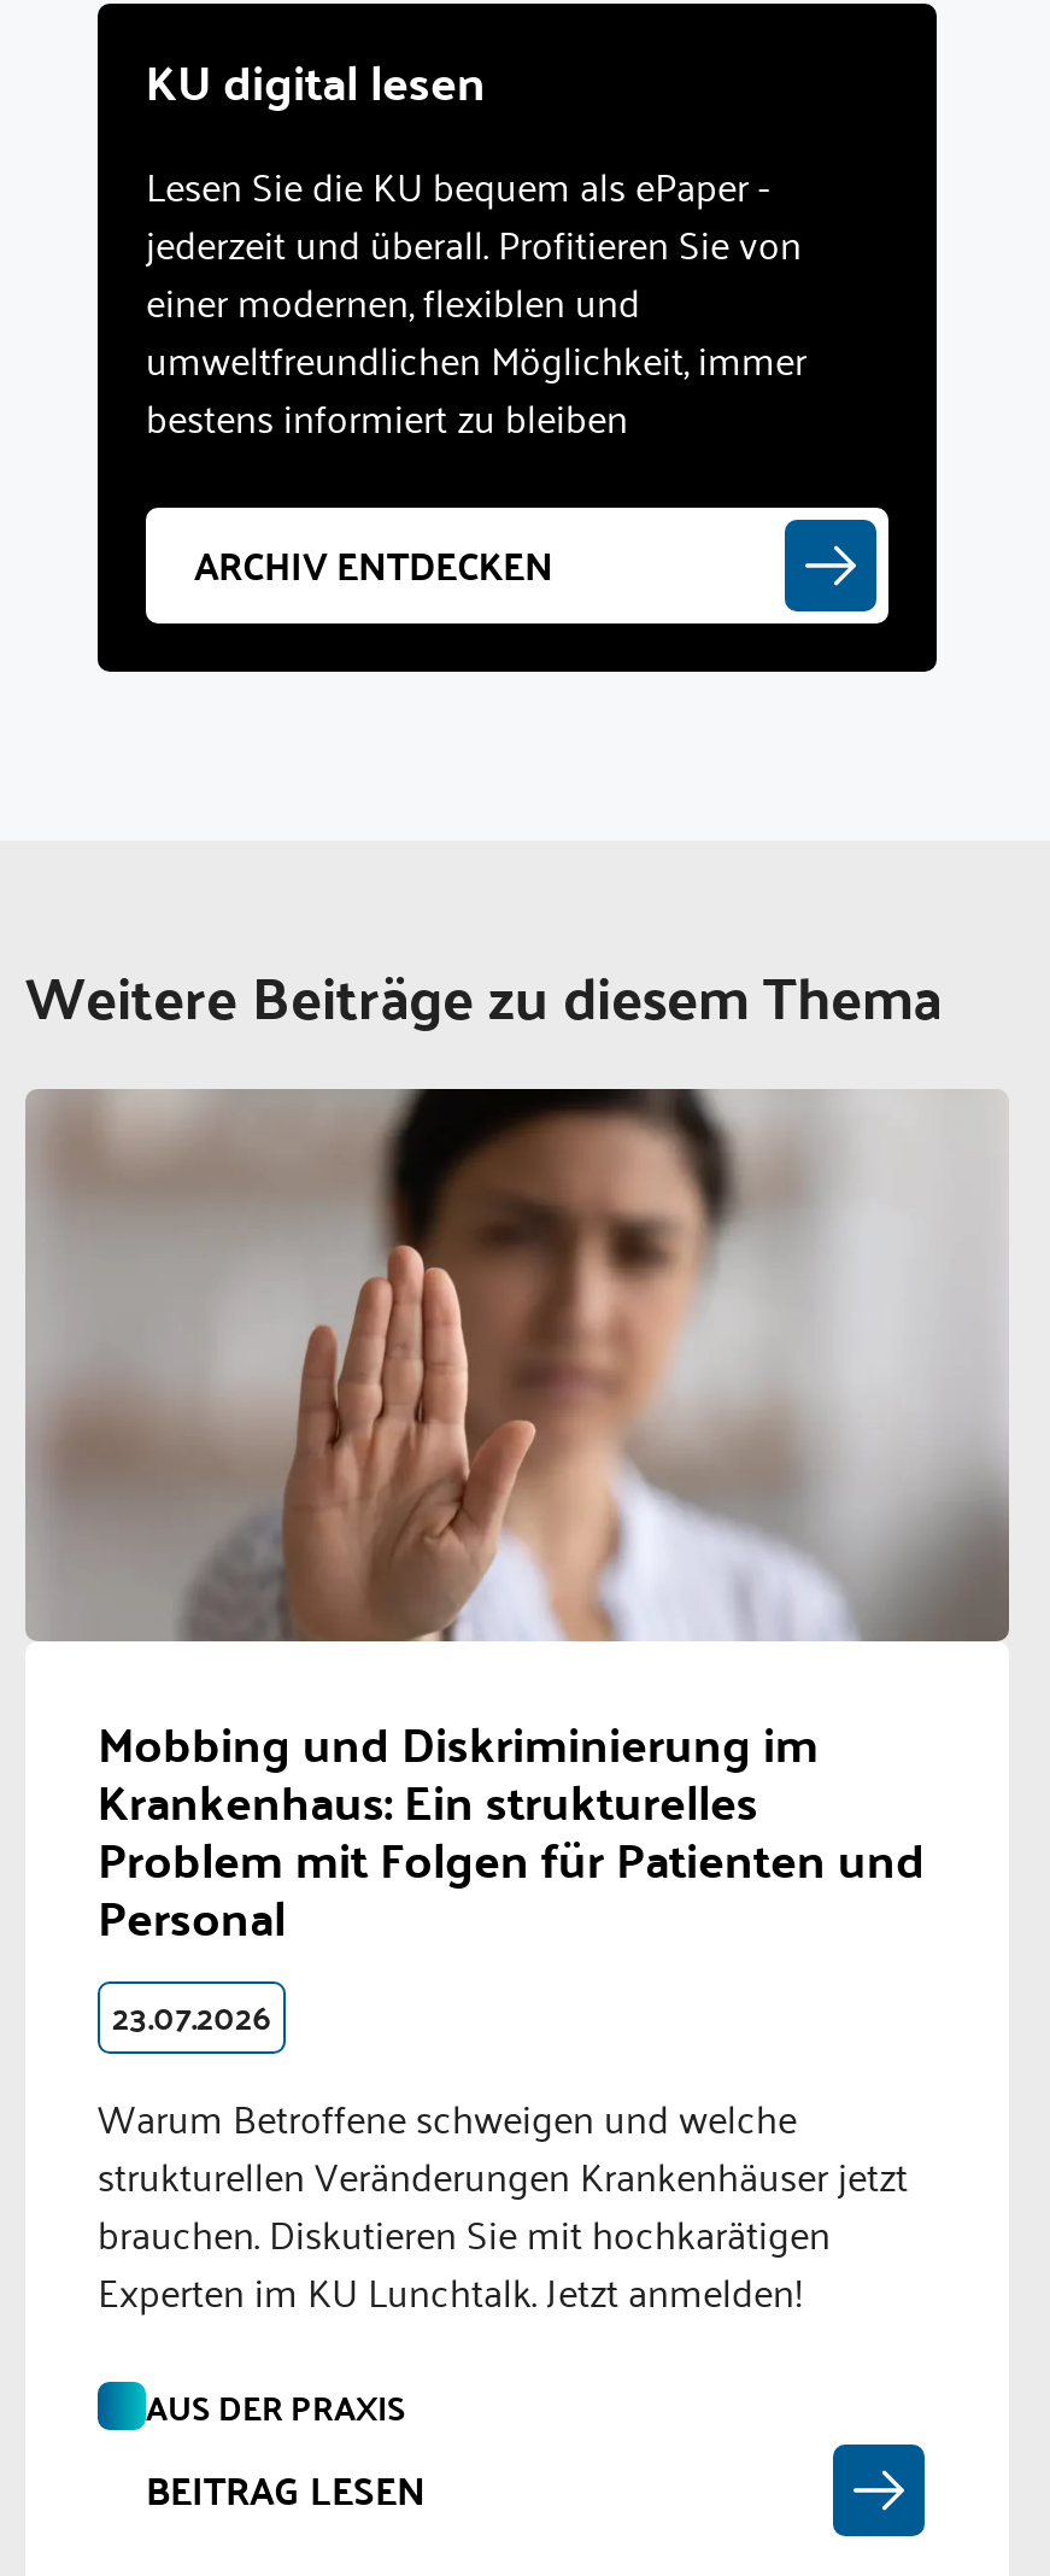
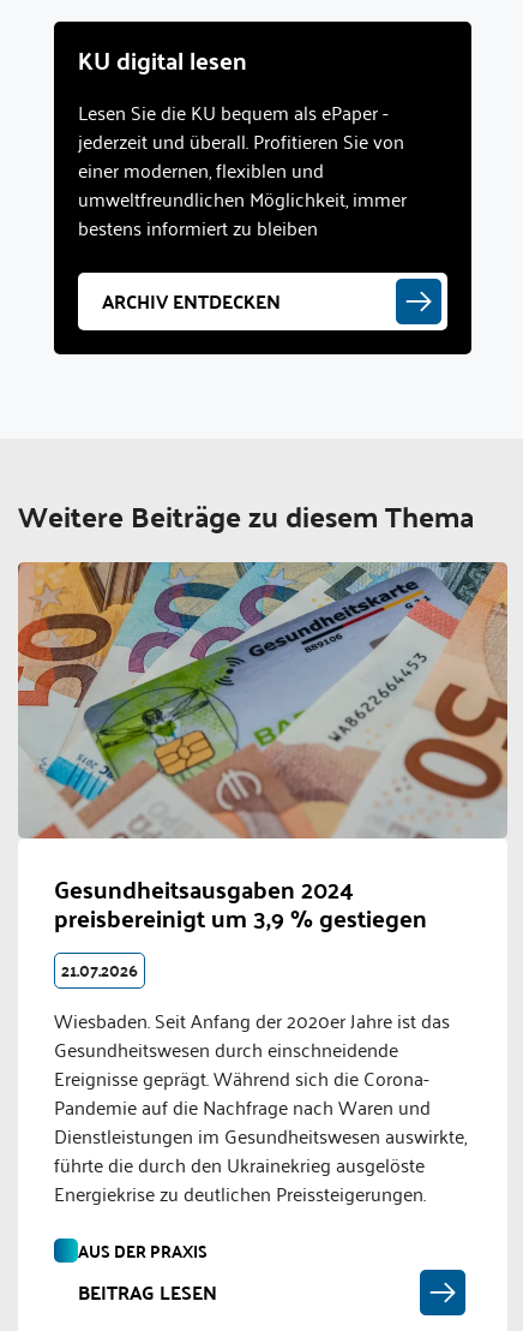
[28,1087,1009,2048] [image] | Mobbing und Diskriminierung im | Krankenhaus: Ein strukturelles | Problem mit Folgen für Patienten und | Personal | 23.07.2026 -> [18,561,509,985] [image] | Gesundheitsausgaben 2024 | preisbereinigt um 3,9 % gestiegen | 21.07.2026
[98,2084,908,2328] Warum Betroffene schweigen und welche | strukturellen Veränderungen Krankenhäuser jetzt | brauchen. Diskutieren Sie mit hochkarätigen | Experten im KU Lunchtalk. Jetzt anmelden! -> [54,1003,467,1211] Wiesbaden. Seit Anfang der 2020er Jahre ist das | Gesundheitswesen durch einschneidende | Ereignisse geprägt. Während sich die Corona- | Pandemie auf die Nachfrage nach Waren und | Dienstleistungen im Gesundheitswesen auswirkte, | führte die durch den Ukrainekrieg ausgelöste | Energiekrise zu deutlichen Preissteigerungen.

